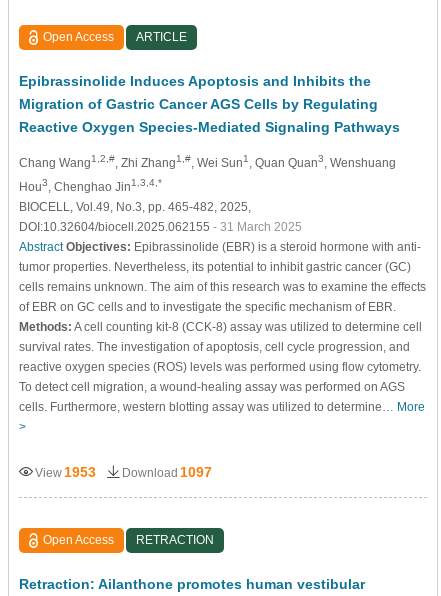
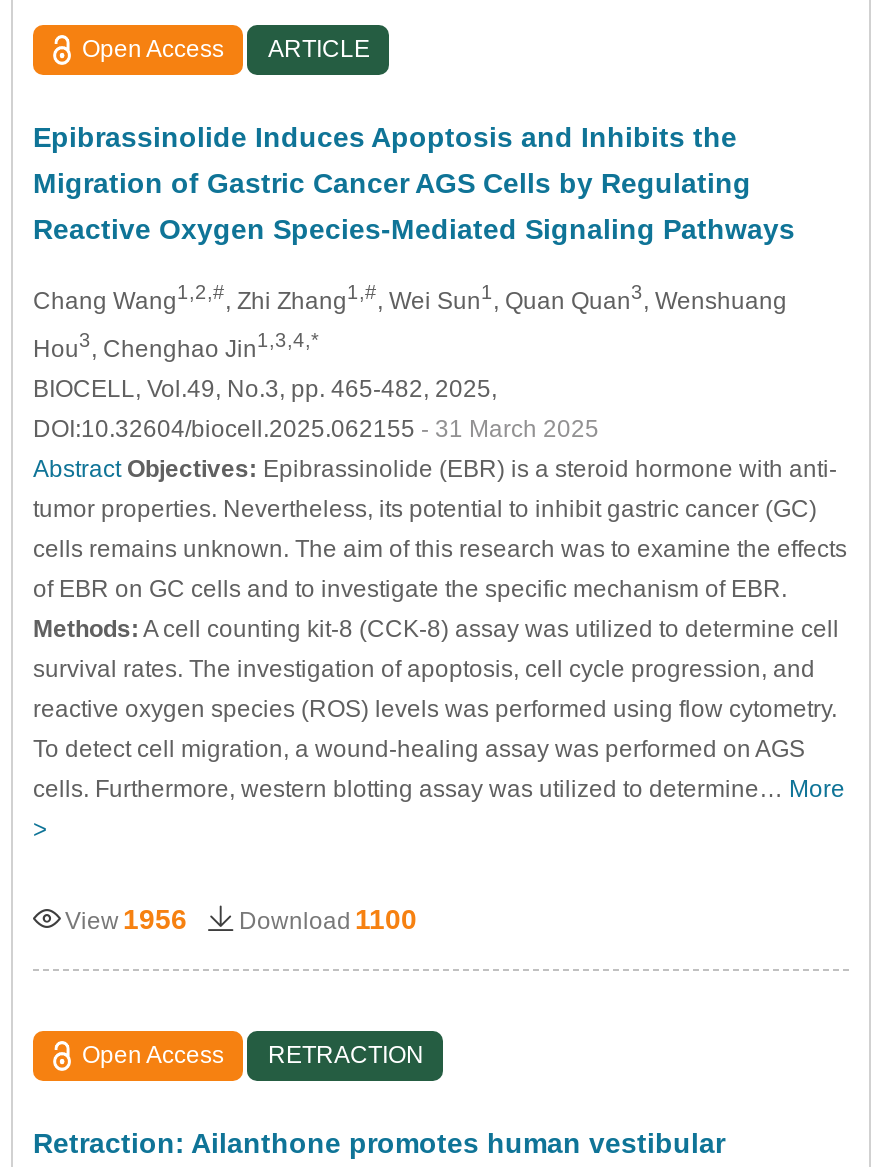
[35,464,96,480] View 1953 -> [65,902,187,934] View 1956
[122,464,212,480] Download 1097 -> [239,902,417,934] Download 1100

